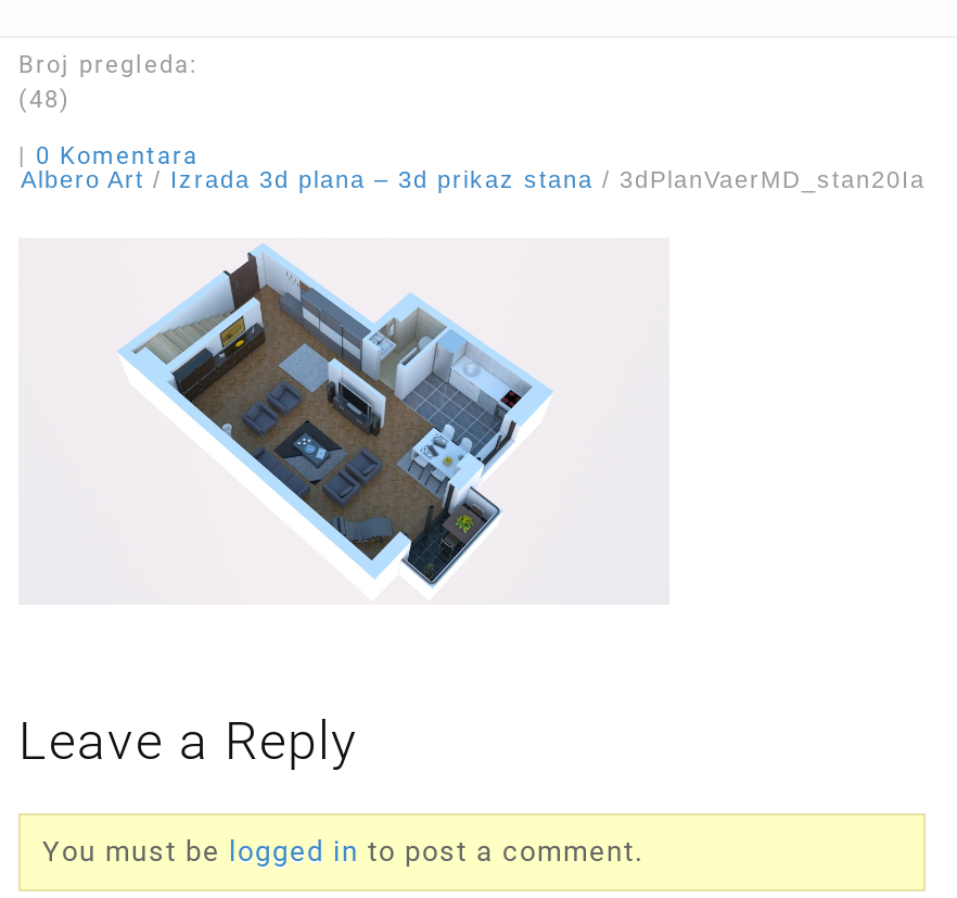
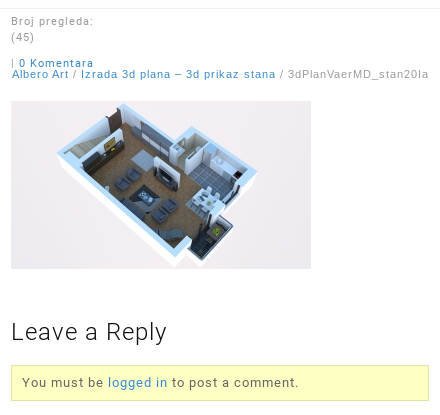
[18,86,71,114] (48) -> [11,31,35,44] (45)

